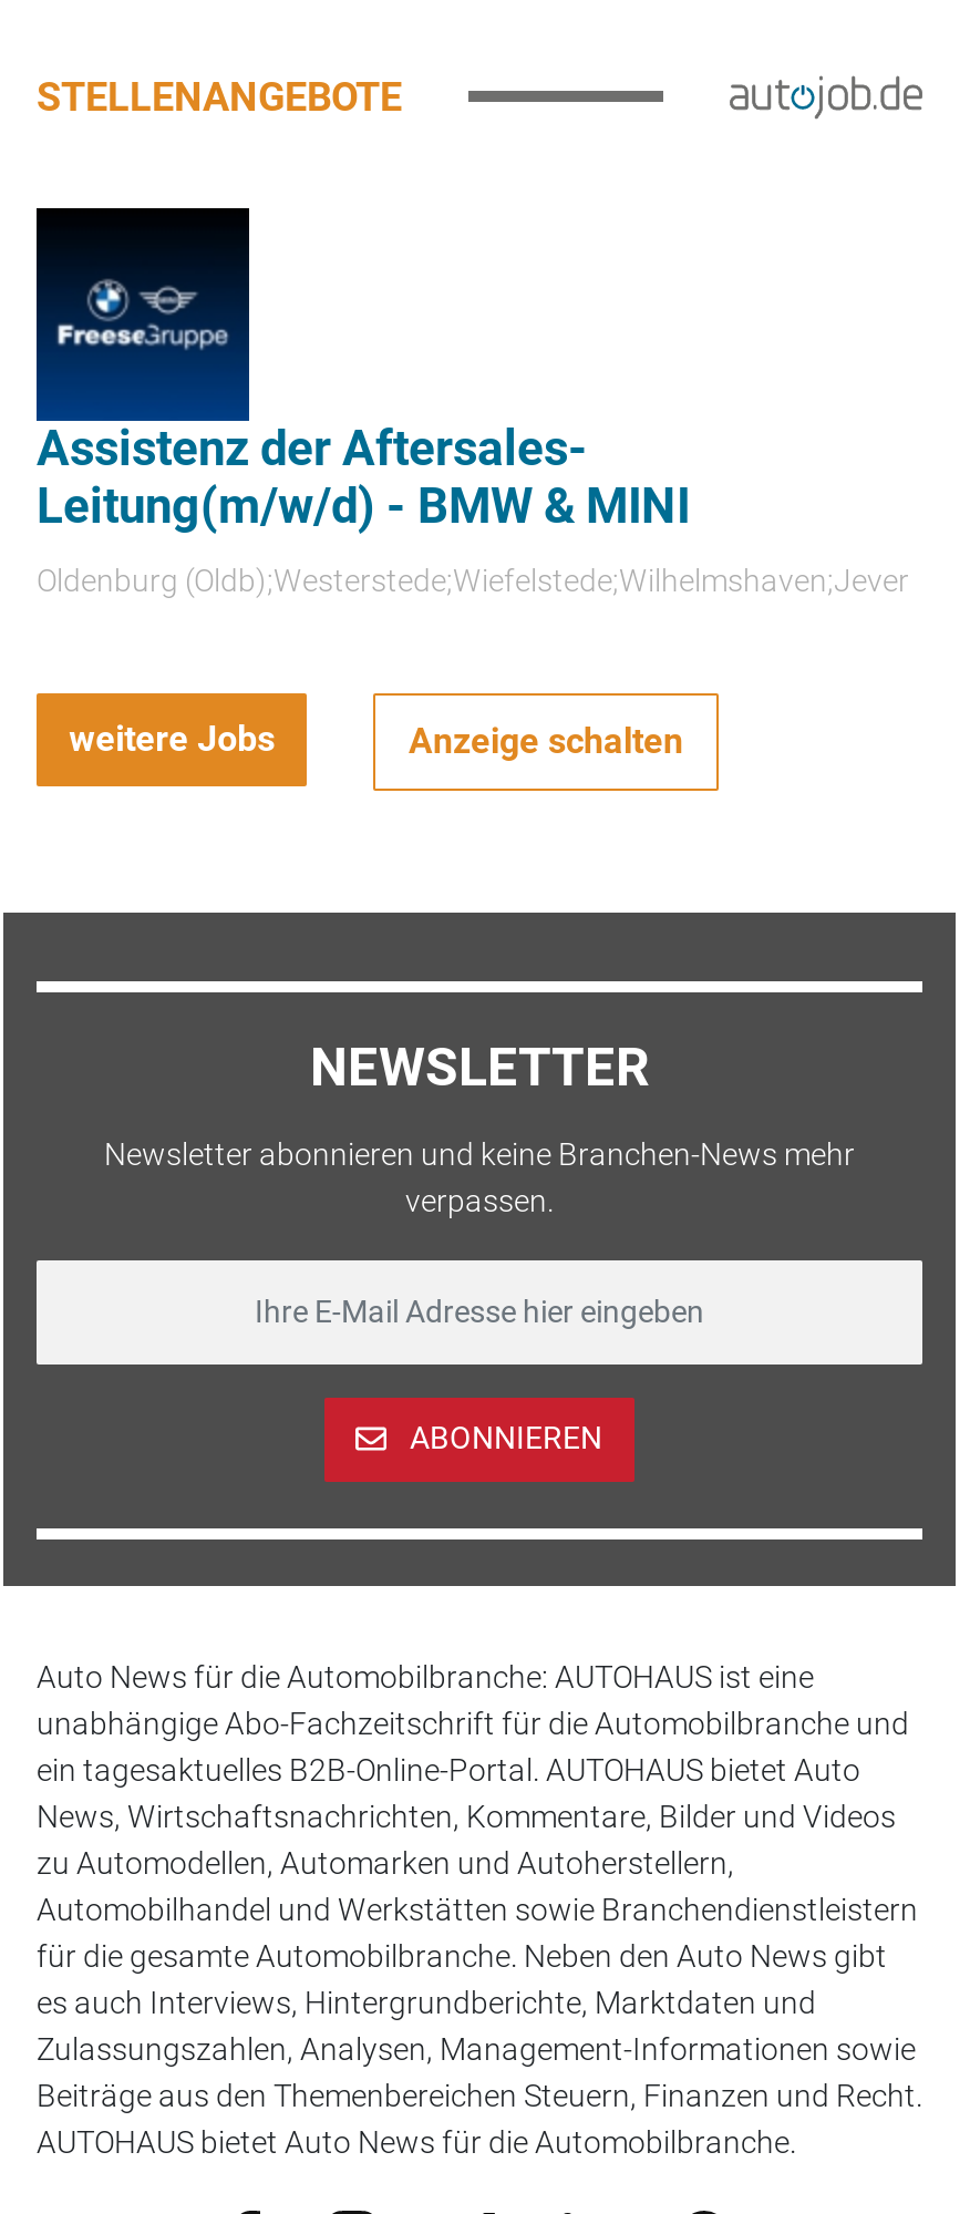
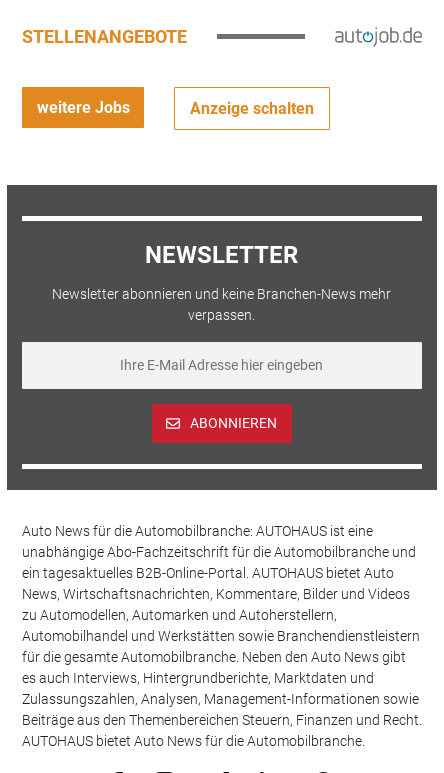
[34,206,909,599] [image] | Assistenz der Aftersales- | Leitung(m/w/d) - BMW & MINI | Oldenburg (Oldb);Westerstede;Wiefelstede;Wilhelmshaven;Jever -> none

